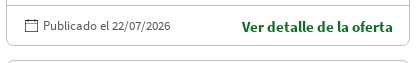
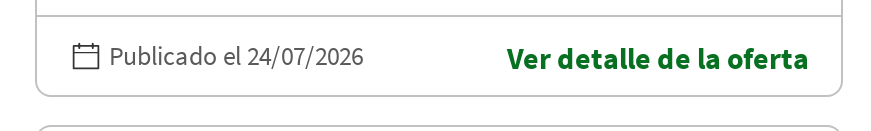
[43,17,170,34] Publicado el 22/07/2026 -> [109,38,363,72] Publicado el 24/07/2026

